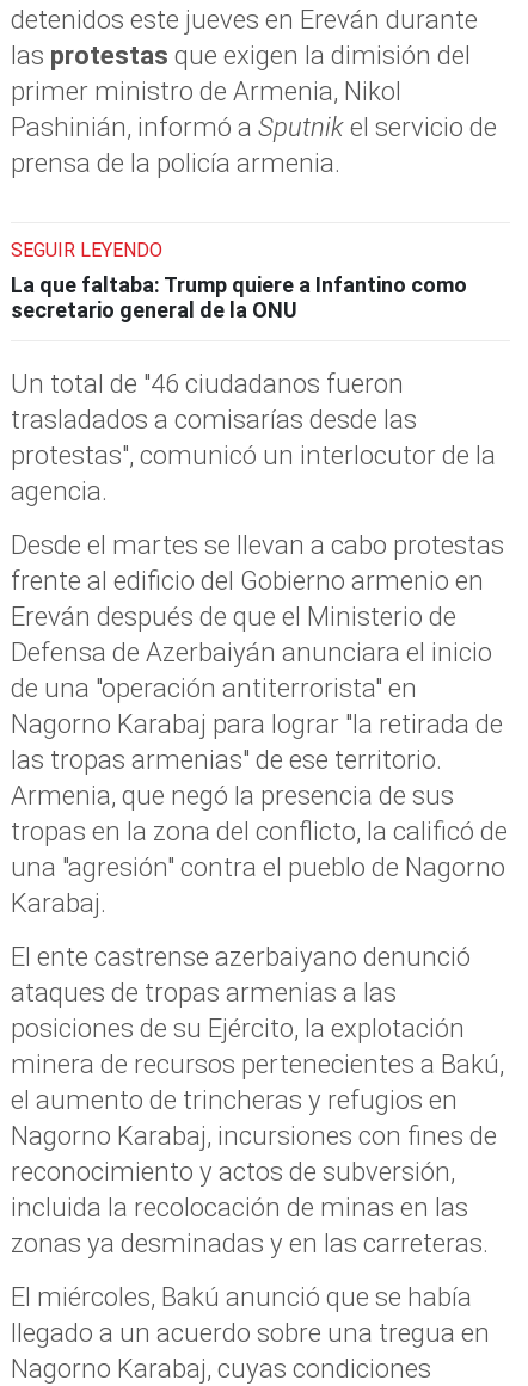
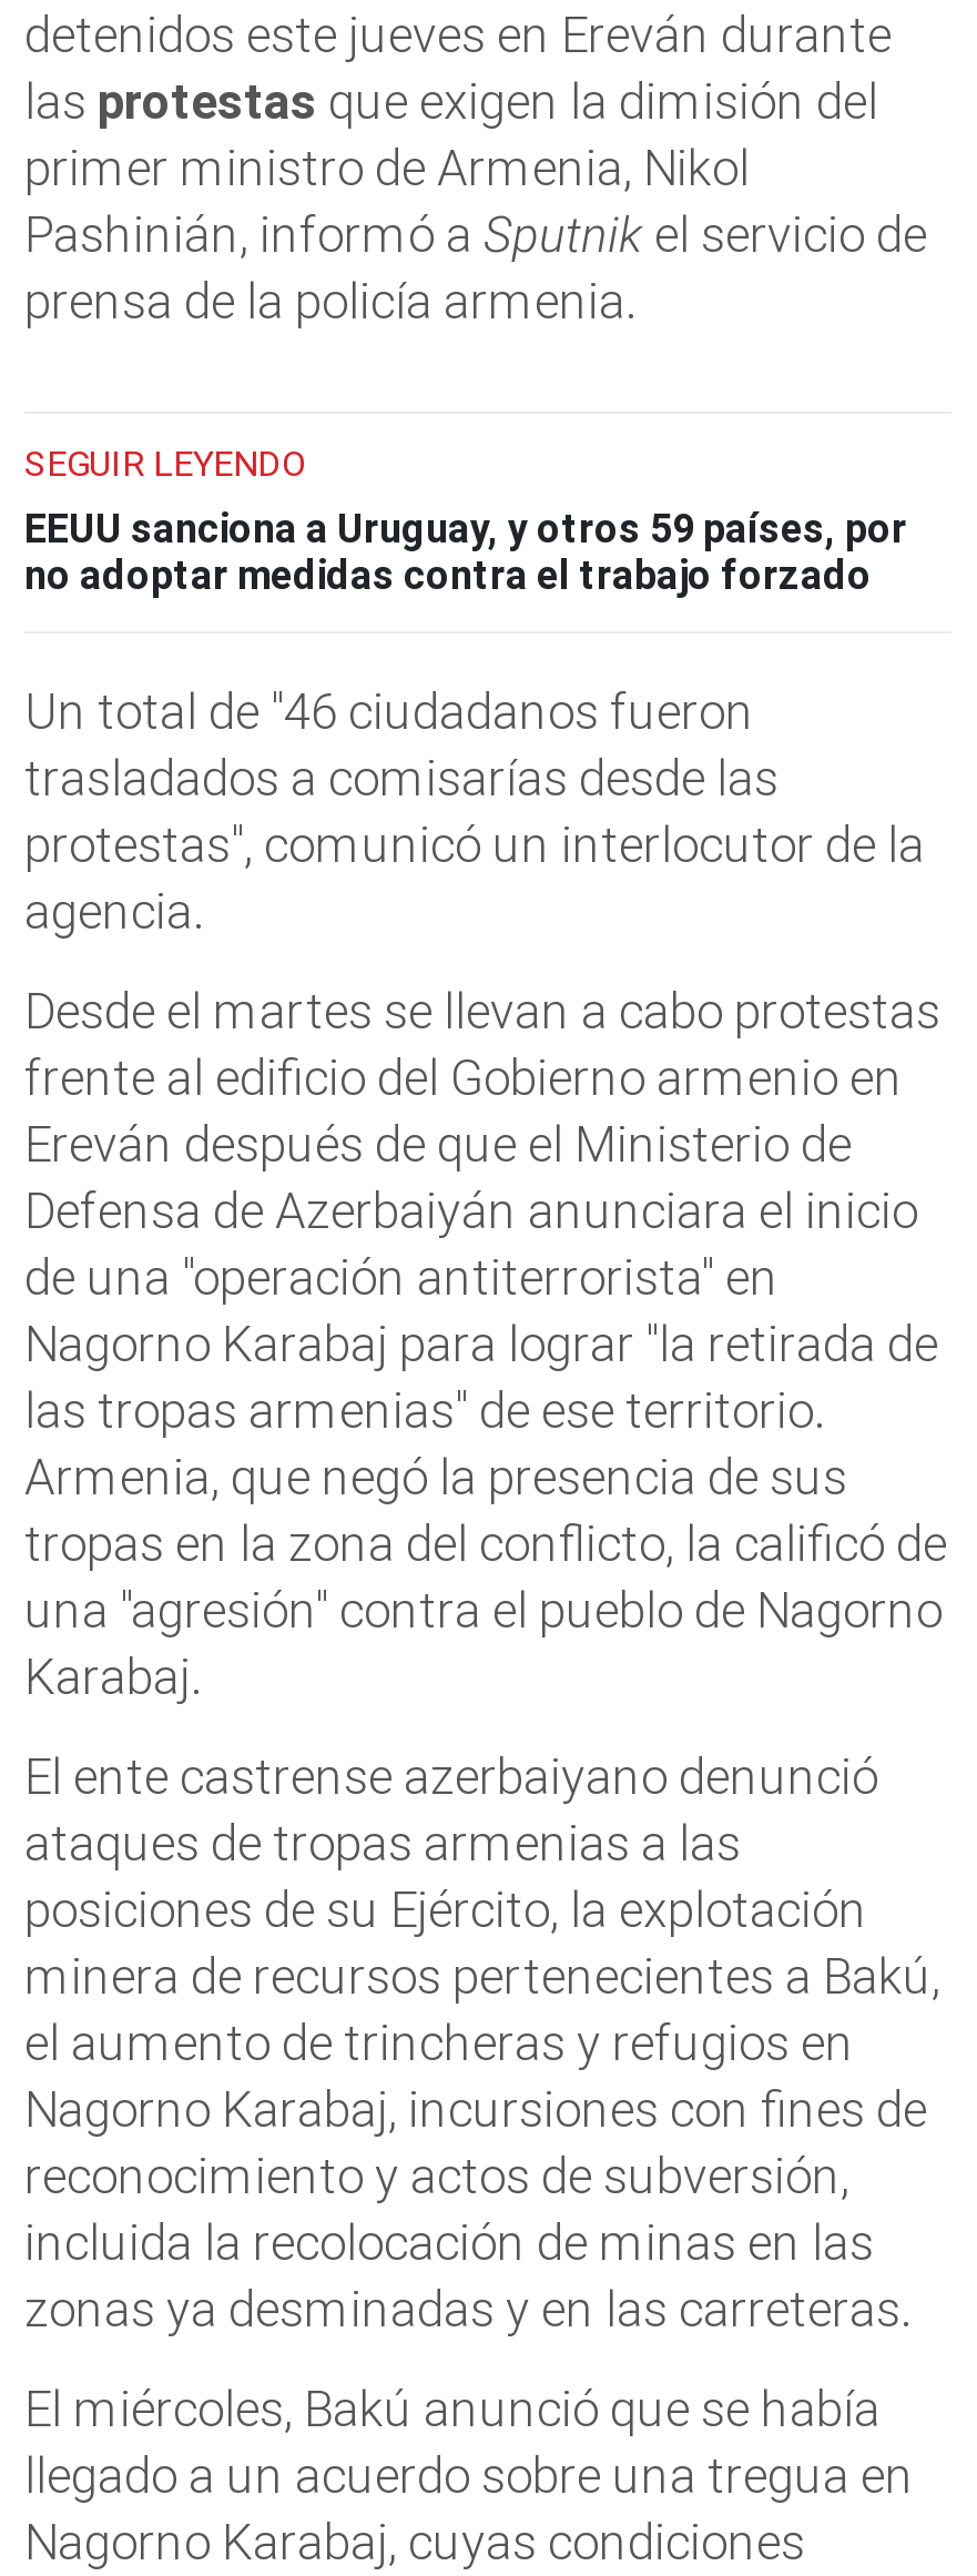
[11,272,467,322] La que faltaba: Trump quiere a Infantino como | secretario general de la ONU -> [24,505,907,598] EEUU sanciona a Uruguay, y otros 59 países, por | no adoptar medidas contra el trabajo forzado

